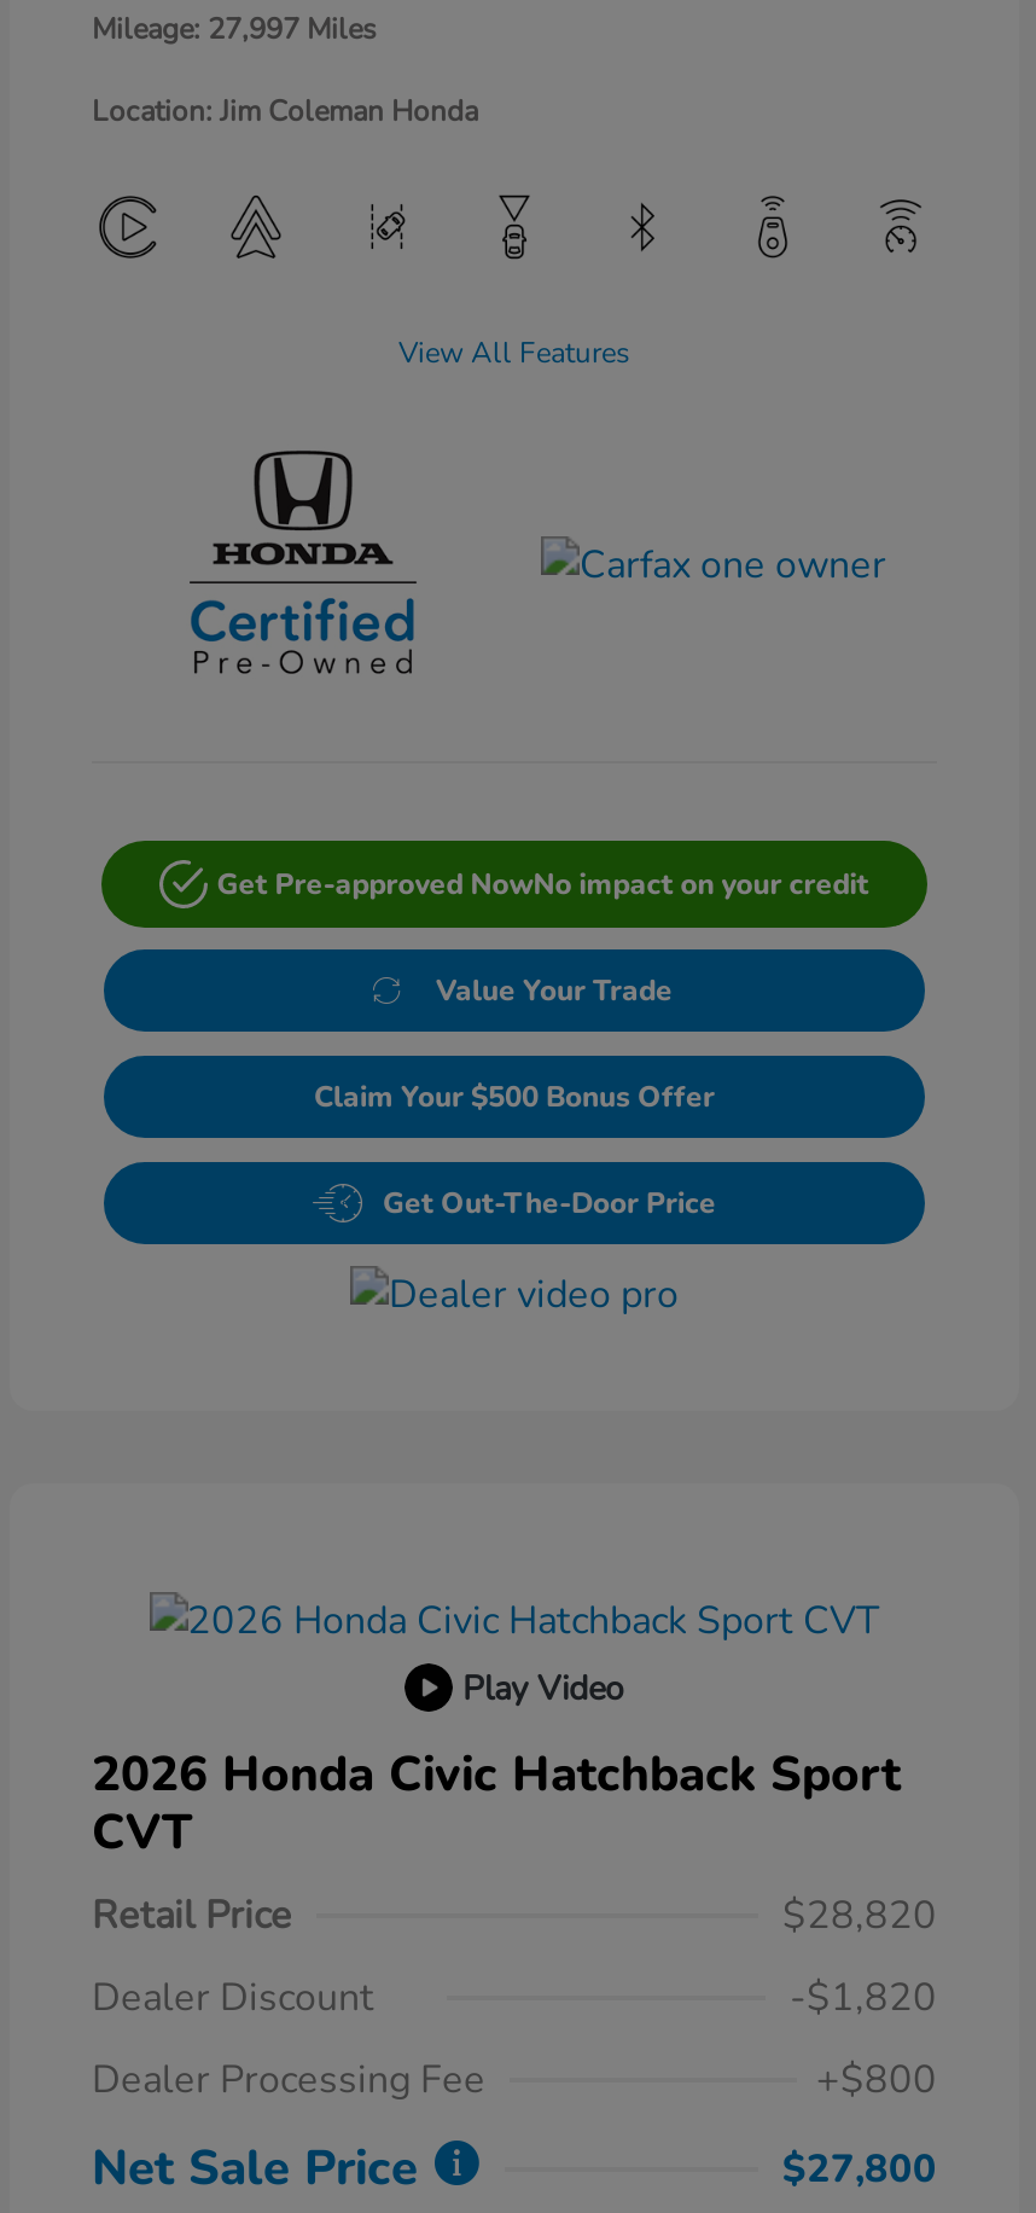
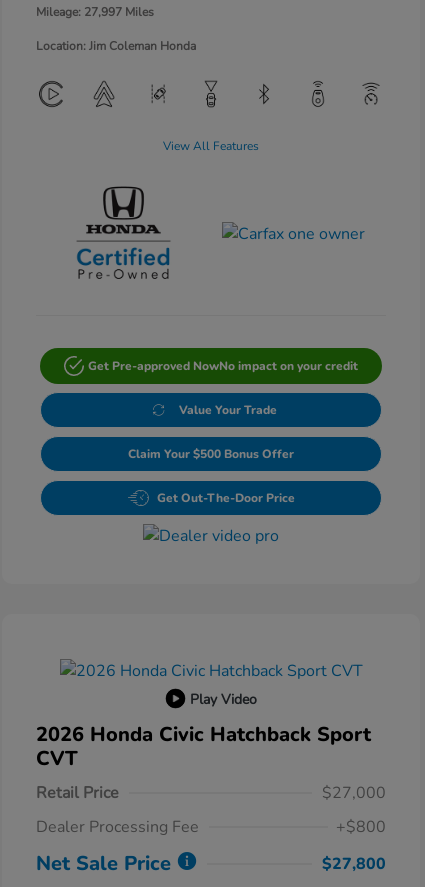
[92,1889,937,2024] $28,820 | Dealer Discount | -$1,820 -> [322,782,386,804] $27,000

